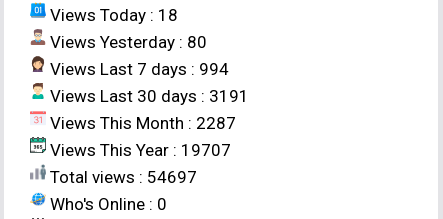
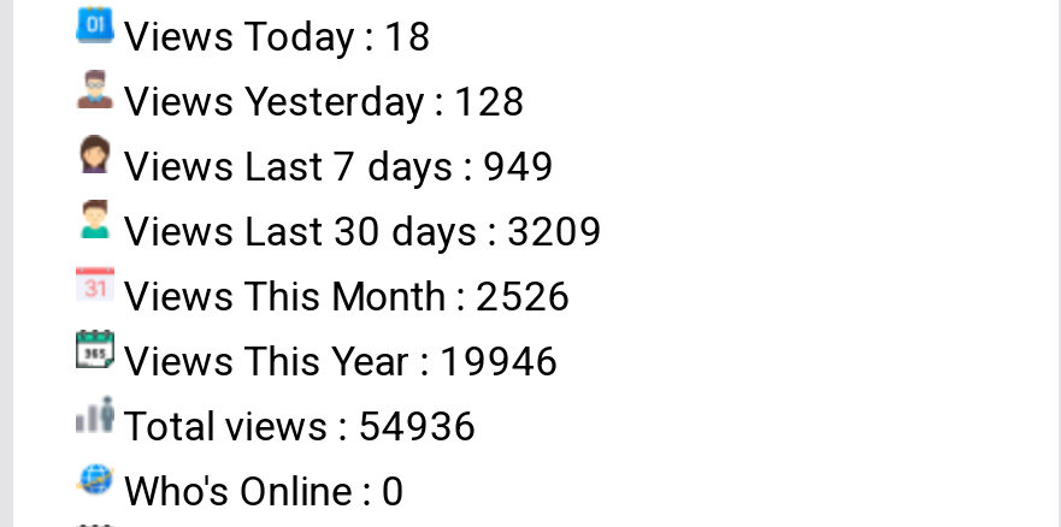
[46,32,207,52] Views Yesterday : 80 -> [114,76,526,124] Views Yesterday : 128
[46,59,229,79] Views Last 7 days : 994 -> [114,141,554,189] Views Last 7 days : 949
[46,86,249,106] Views Last 30 days : 3191 -> [114,206,603,254] Views Last 30 days : 3209
[46,113,236,133] Views This Month : 2287 -> [114,271,571,319] Views This Month : 2526
[46,140,231,160] Views This Year : 19707 -> [114,336,559,384] Views This Year : 19946
[46,167,197,187] Total views : 54697 -> [114,401,477,449] Total views : 54936

